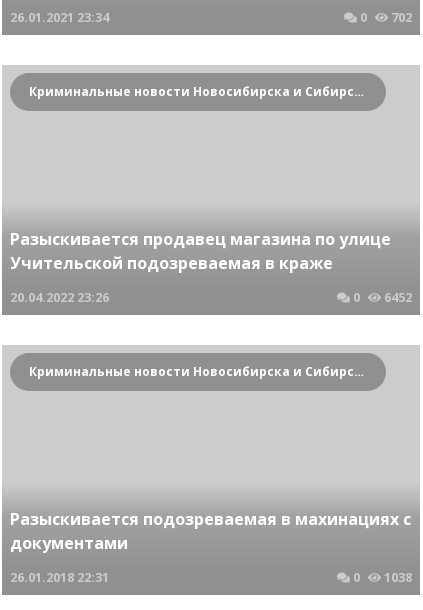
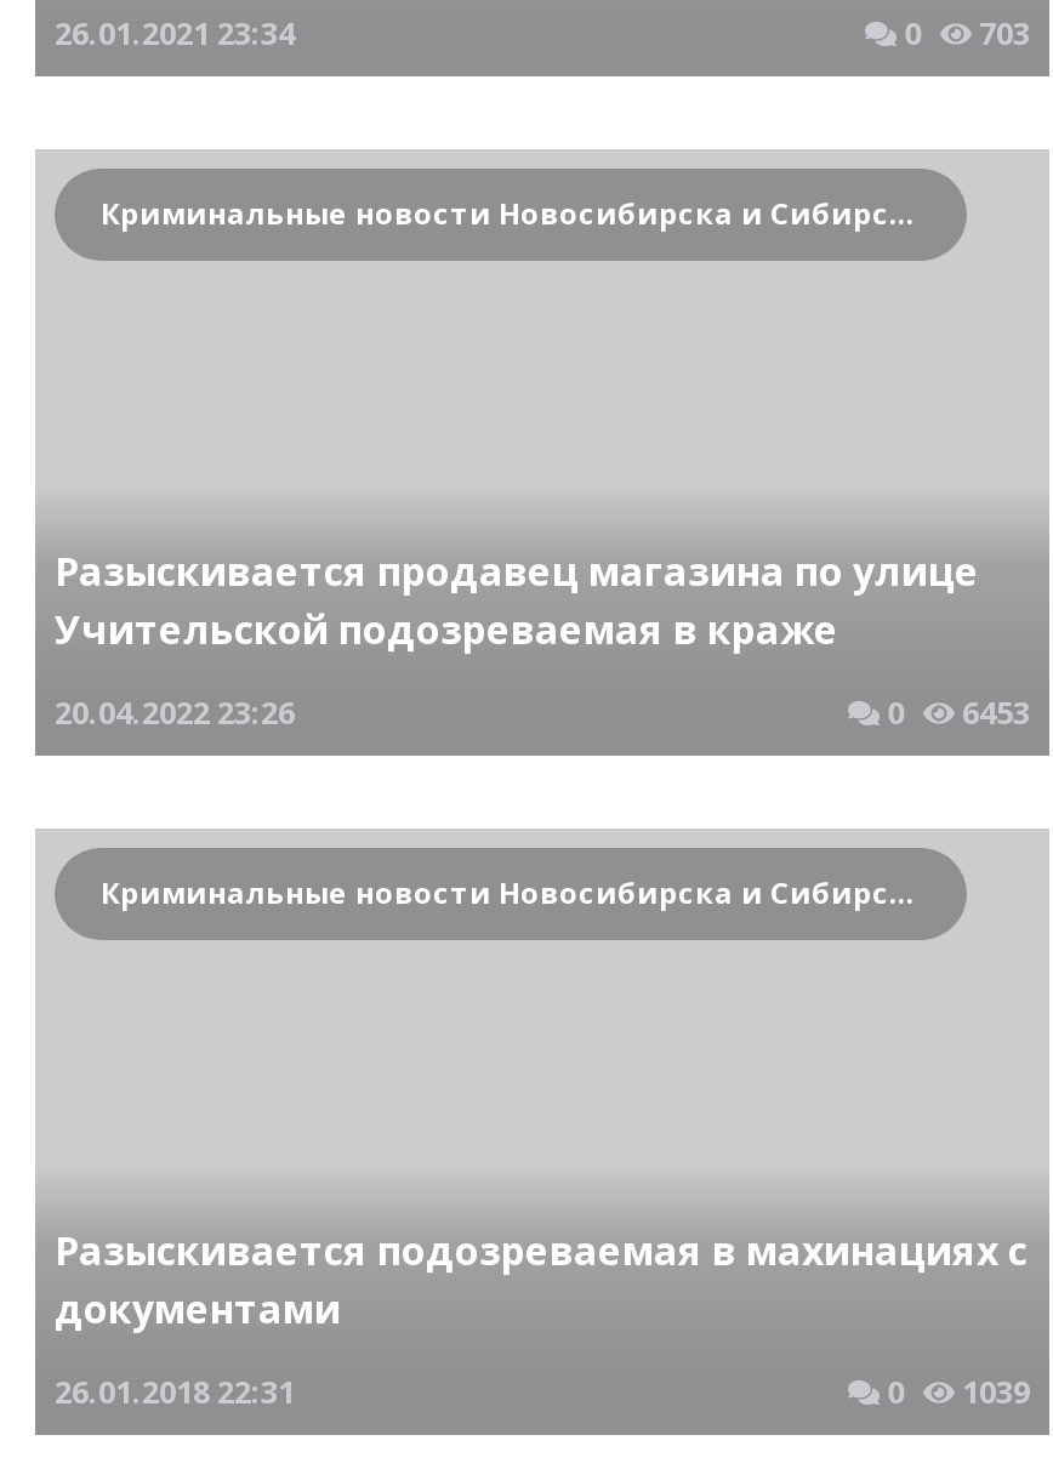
[357,8,412,26] 0 702 -> [897,11,1030,55] 0 703
[350,288,412,306] 0 6452 -> [880,690,1030,734] 0 6453
[350,568,412,586] 0 1038 -> [880,1370,1030,1413] 0 1039

